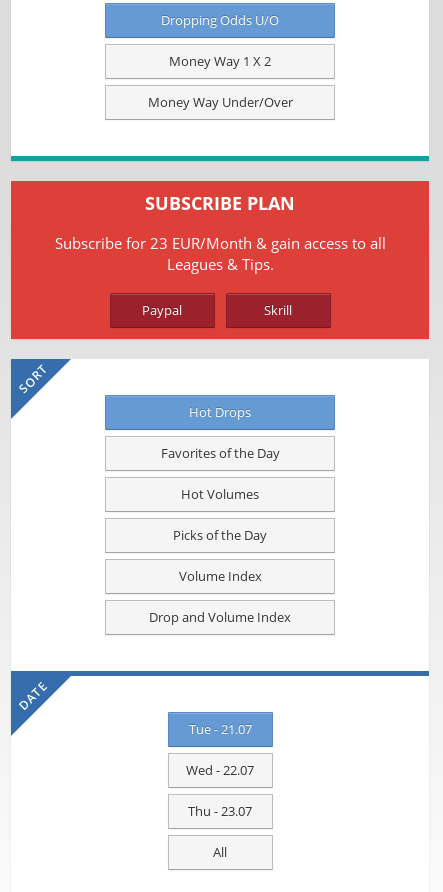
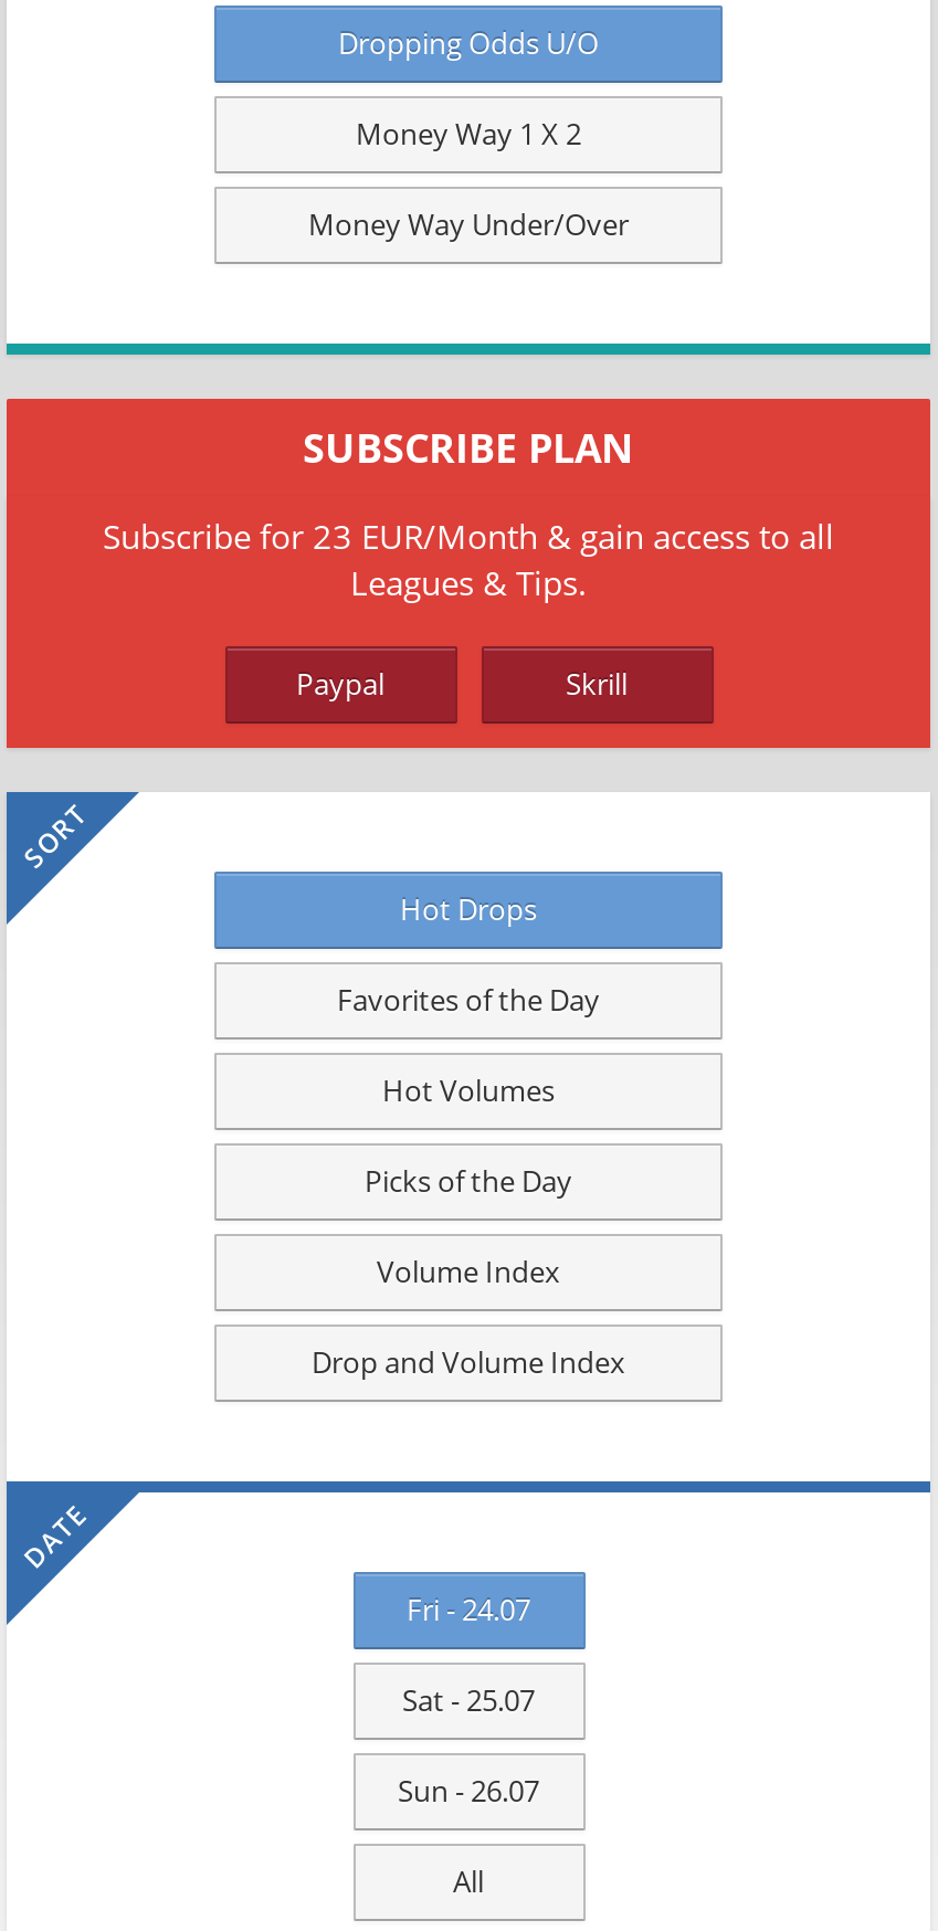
[188,720,251,738] Tue - 21.07 -> [407,1590,530,1629] Fri - 24.07
[186,761,254,779] Wed - 22.07 -> [402,1680,535,1720] Sat - 25.07
[188,802,252,820] Thu - 23.07 -> [398,1771,539,1811] Sun - 26.07

